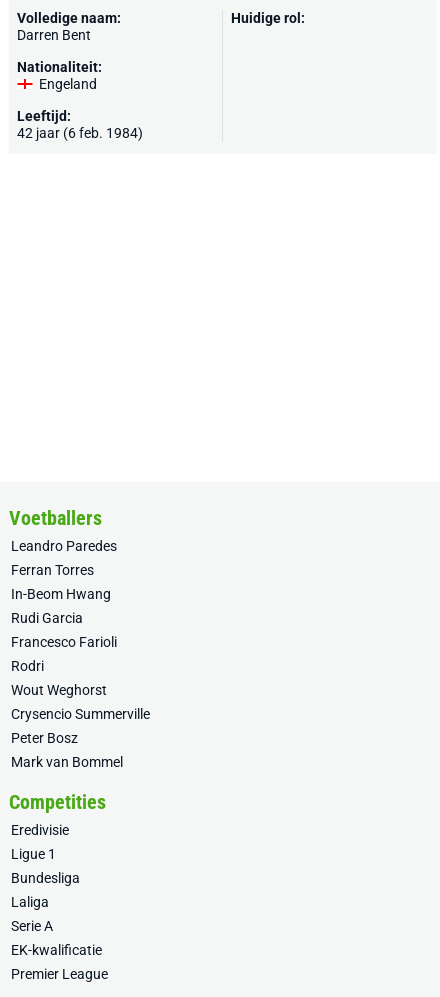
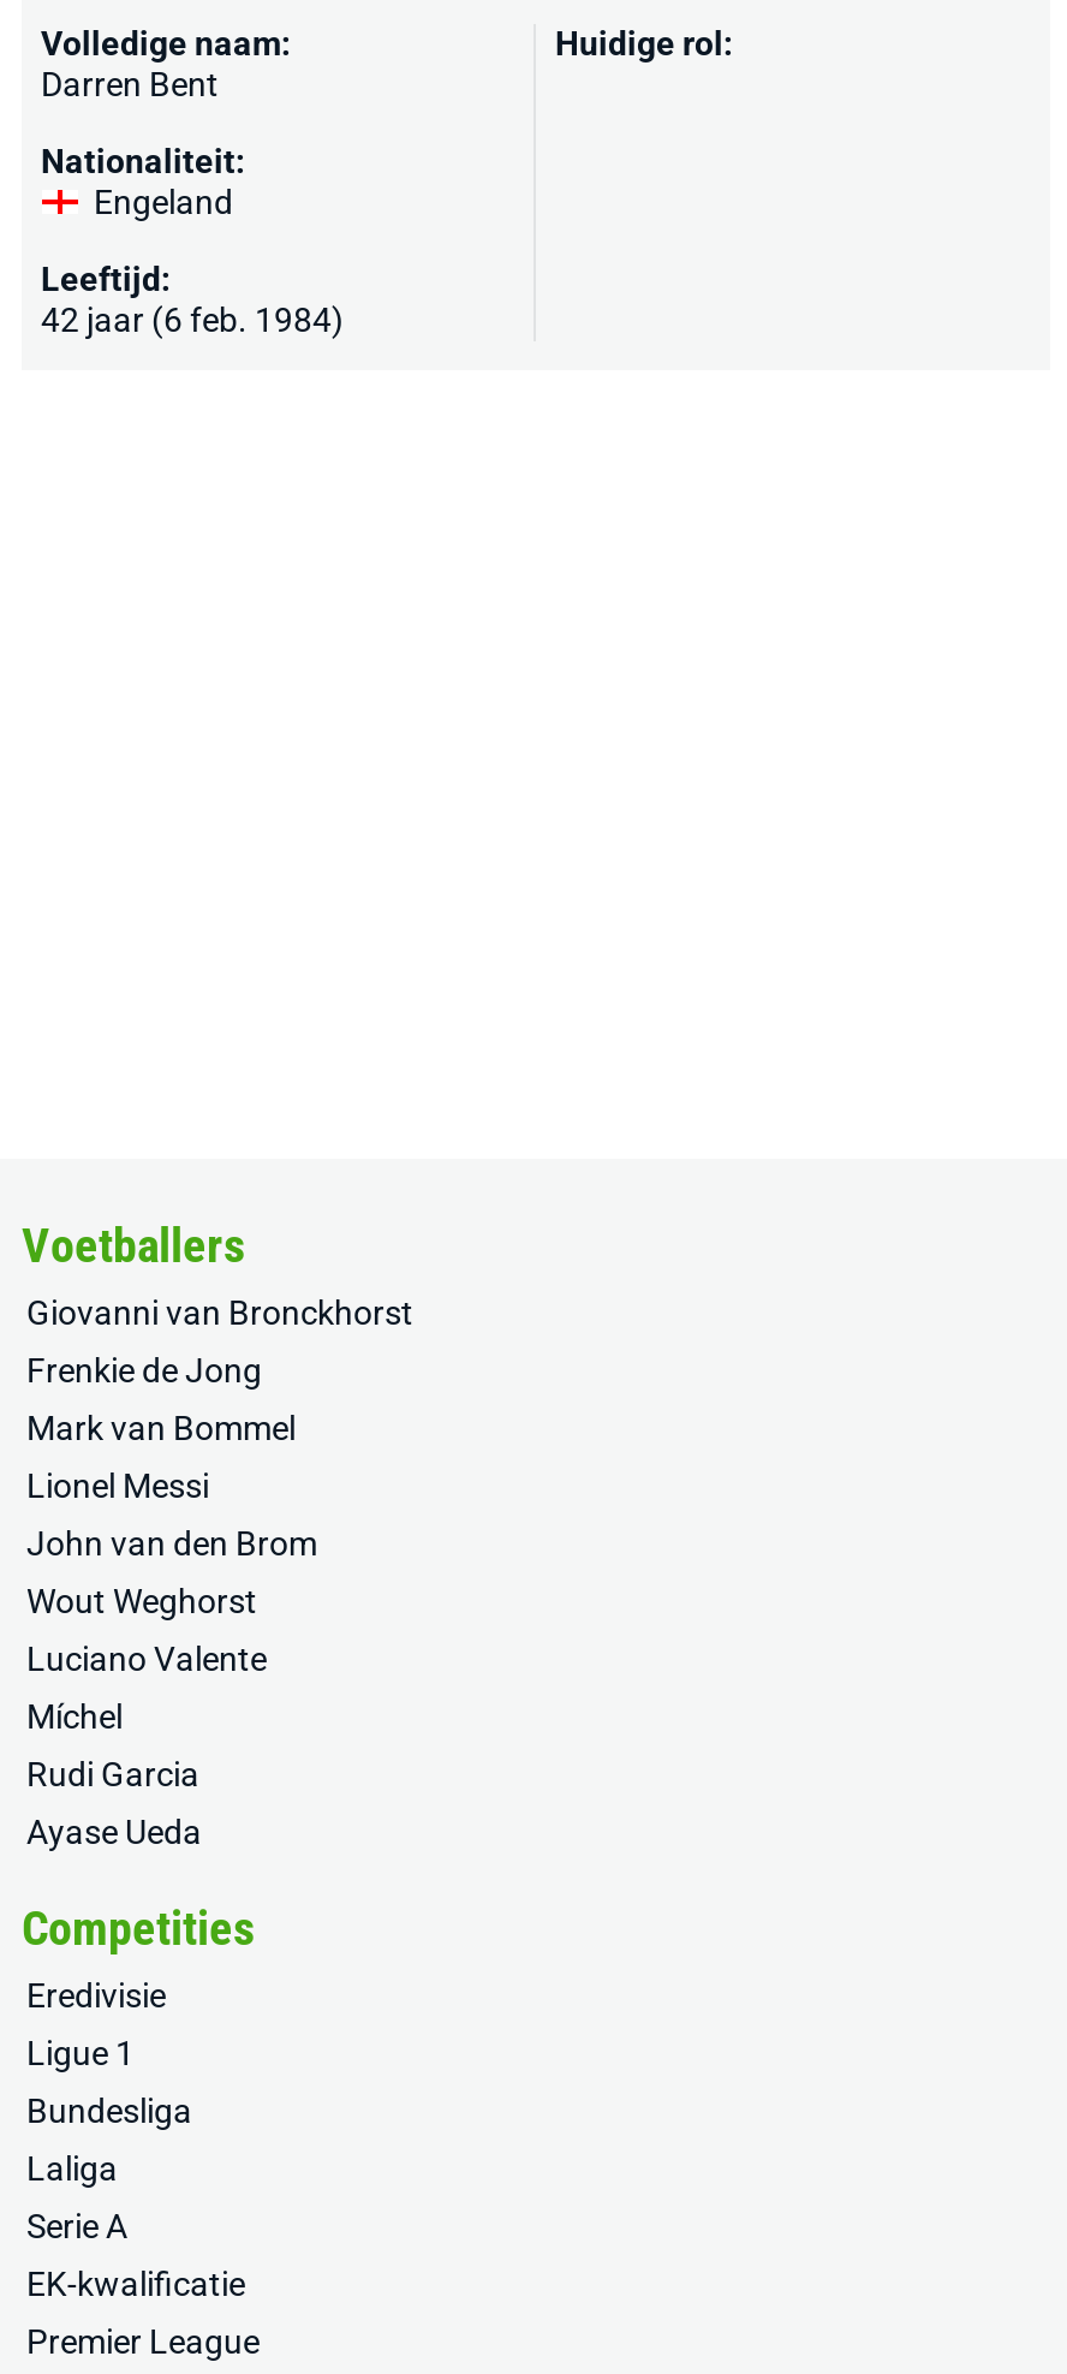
[11,538,117,602] Leandro Paredes | Ferran Torres | In-Beom Hwang -> [26,1293,413,1736] Giovanni van Bronckhorst | Frenkie de Jong | Lionel Messi | John van den Brom | Luciano Valente | Míchel
moved [11,610,83,626] -> [26,1755,199,1793]: Rudi Garcia
[11,634,150,746] Francesco Farioli | Rodri | Crysencio Summerville | Peter Bosz -> [26,1813,202,1851] Ayase Ueda
moved [11,682,107,698] -> [26,1582,257,1620]: Wout Weghorst
moved [11,754,123,770] -> [26,1409,296,1447]: Mark van Bommel

